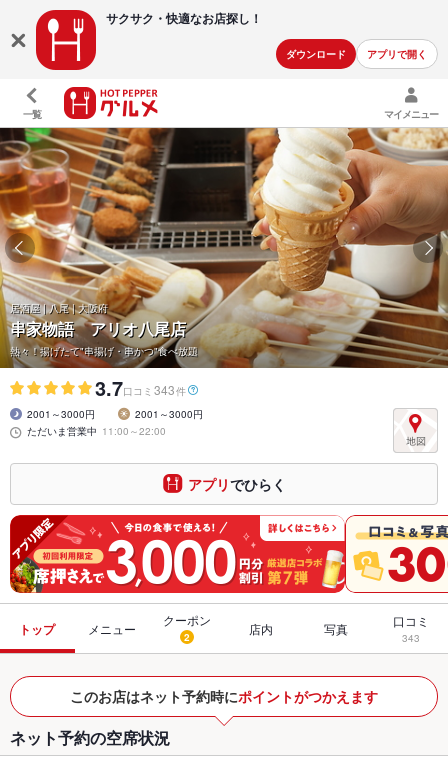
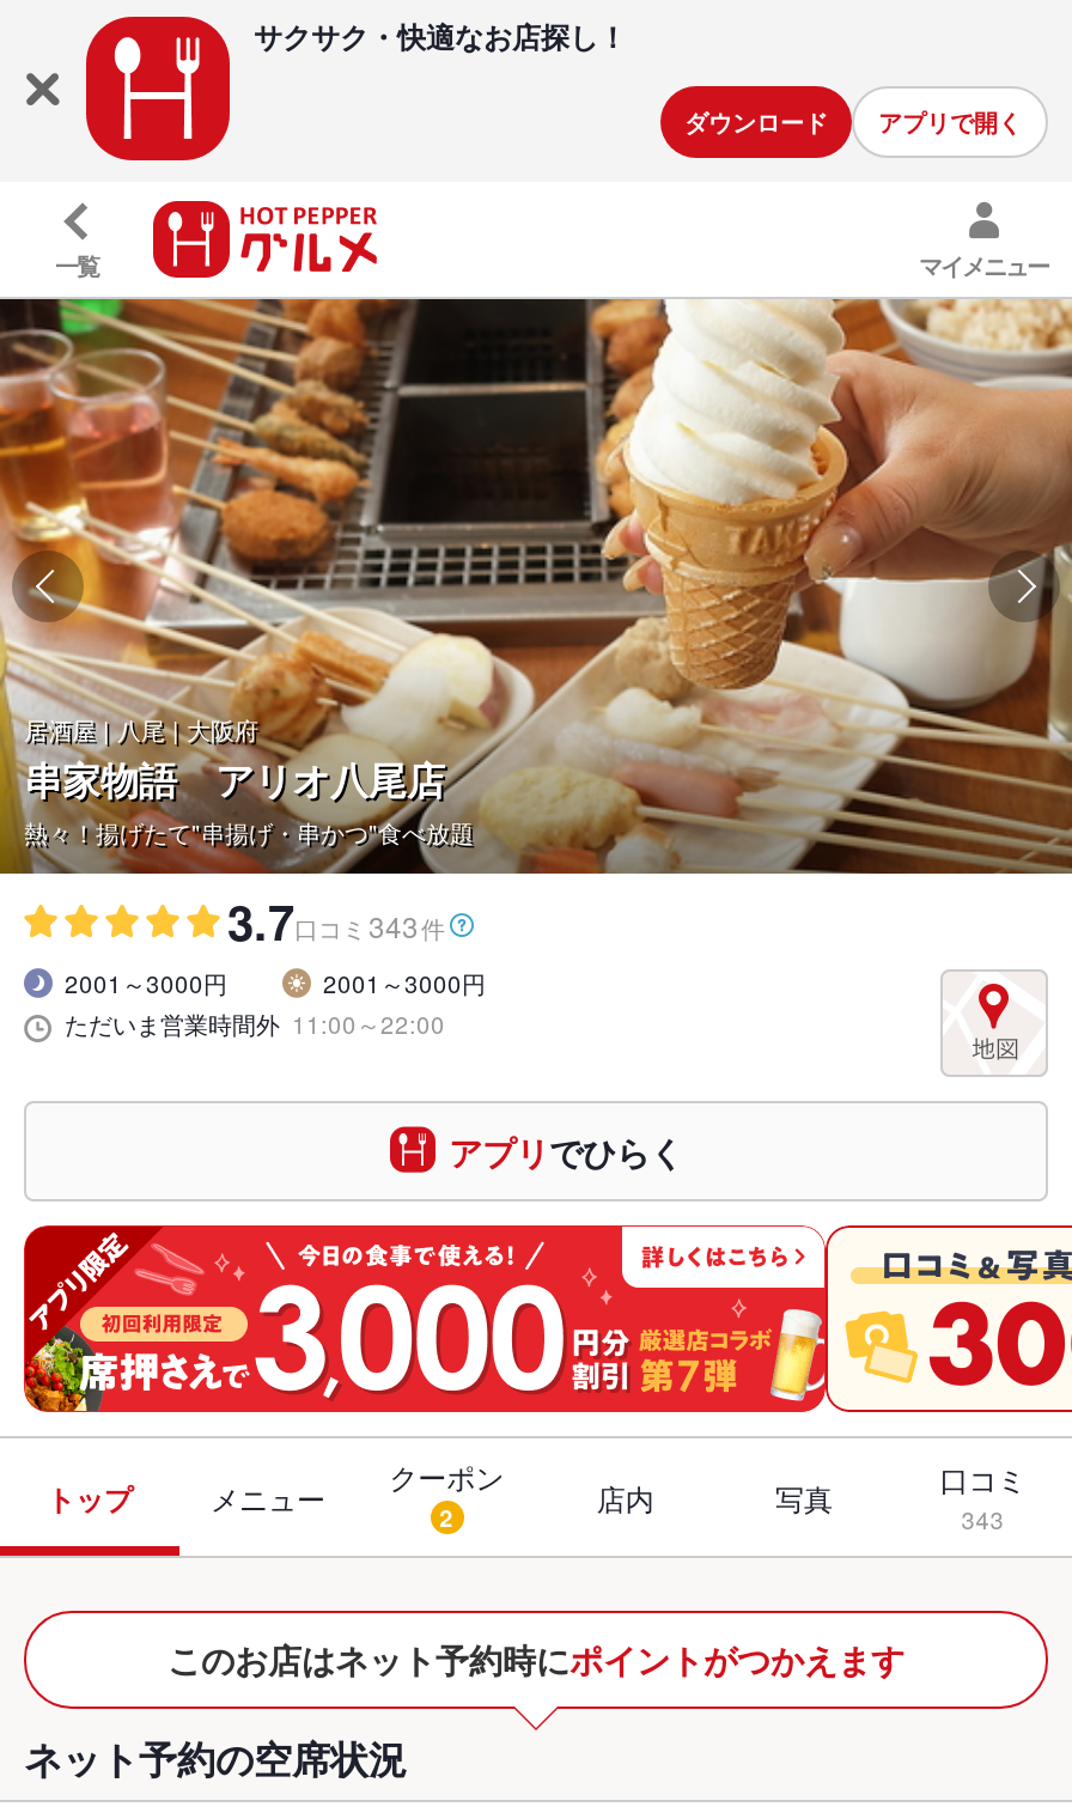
[24,424,166,438] ただいま営業中 11:00～22:00 -> [57,1009,445,1042] ただいま営業時間外 11:00～22:00

